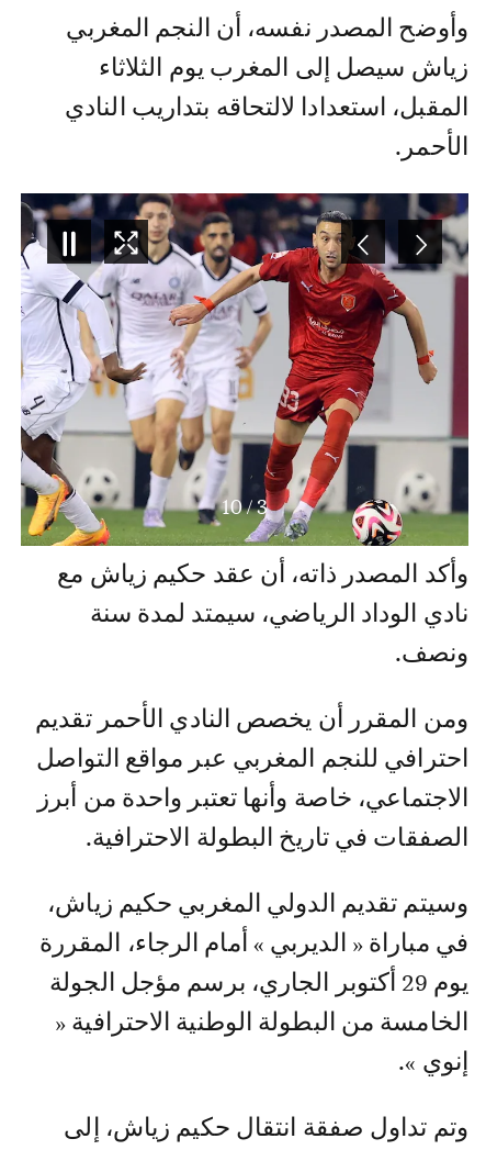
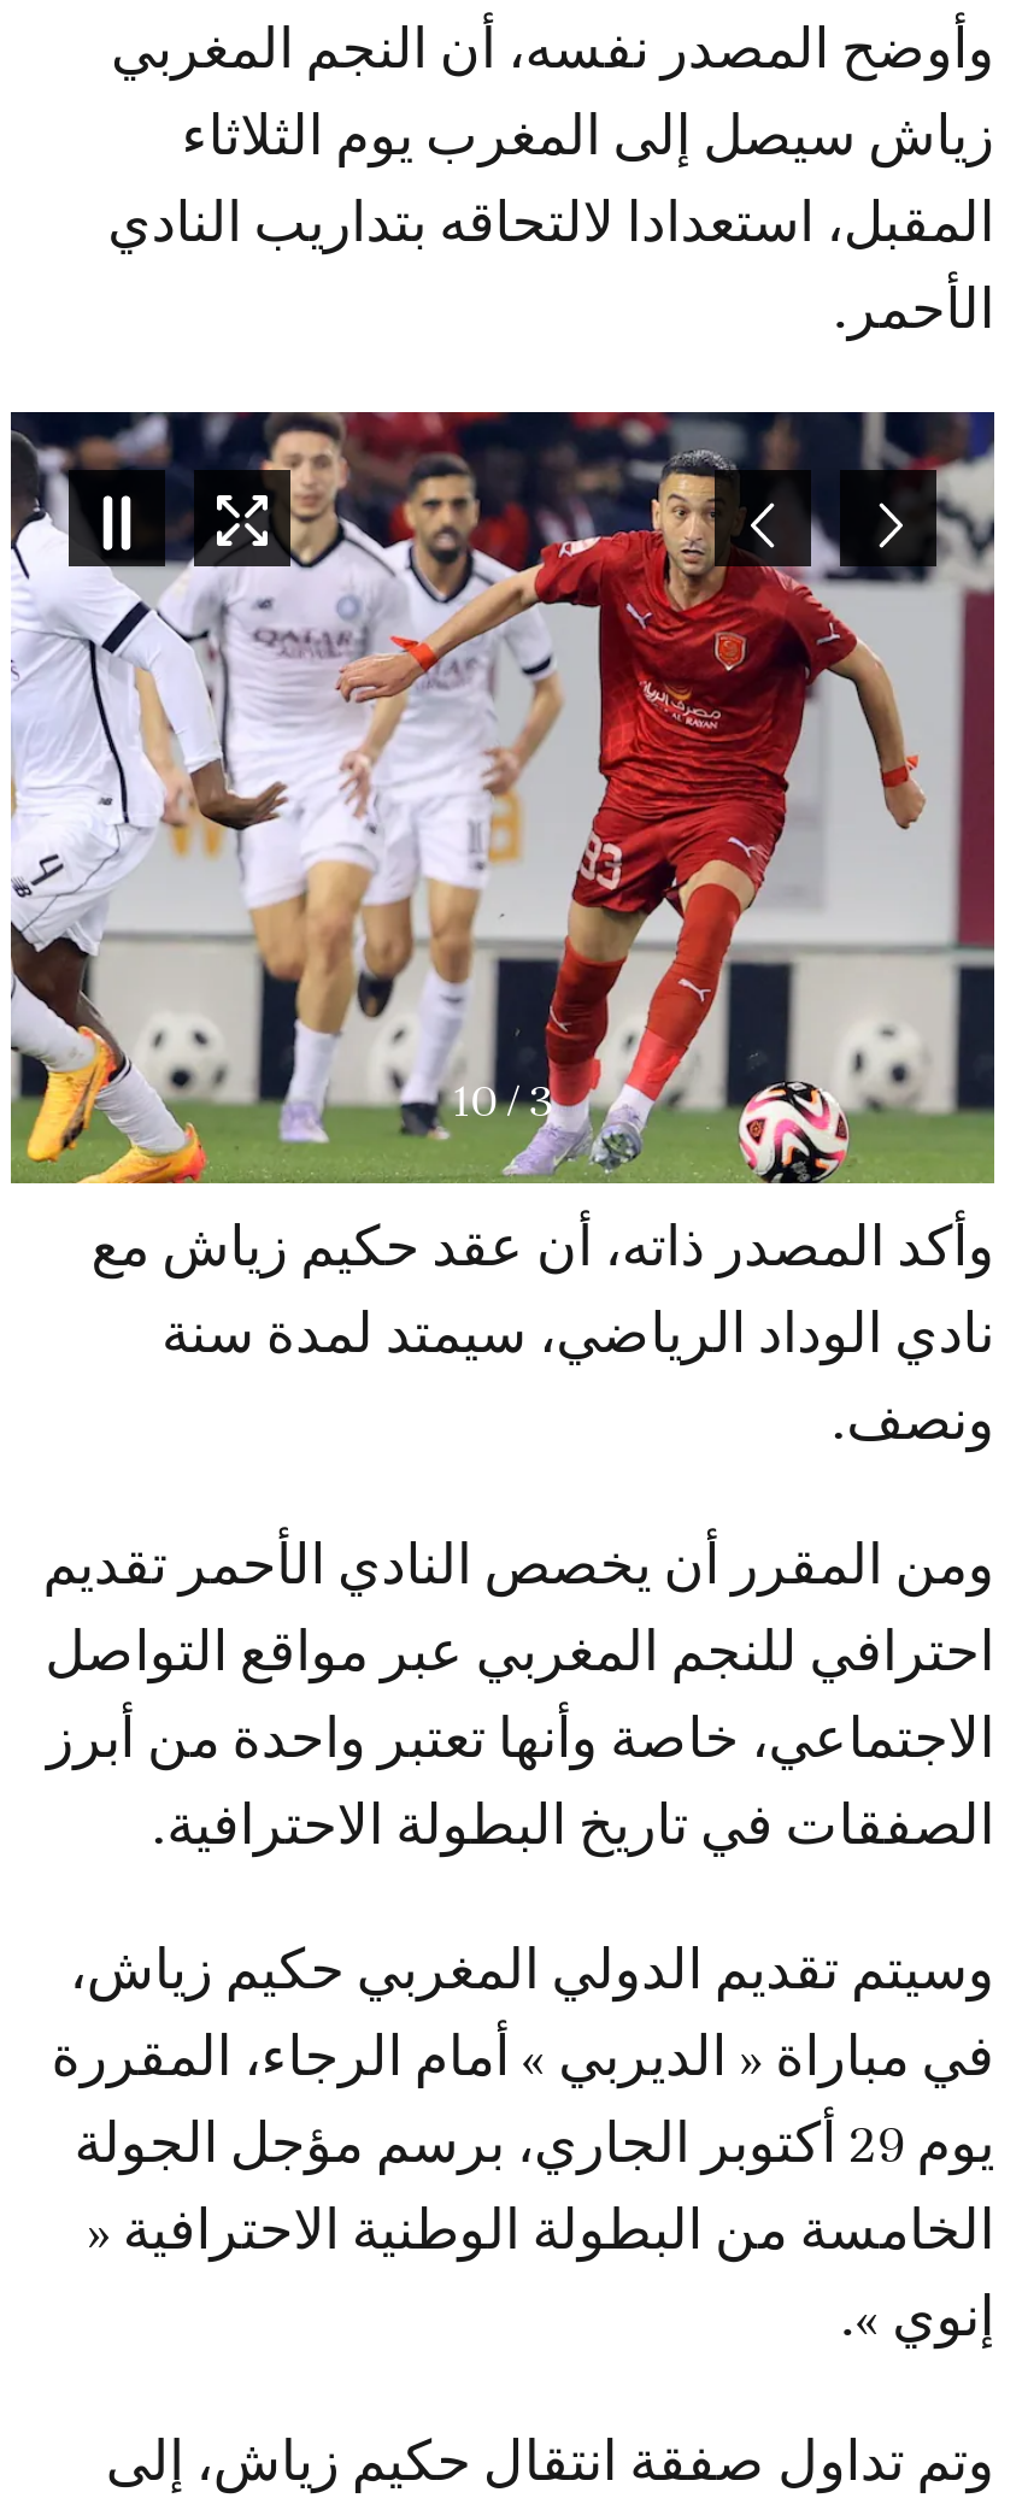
[257,494,268,519] 3 -> [530,1072,552,1127] 4

